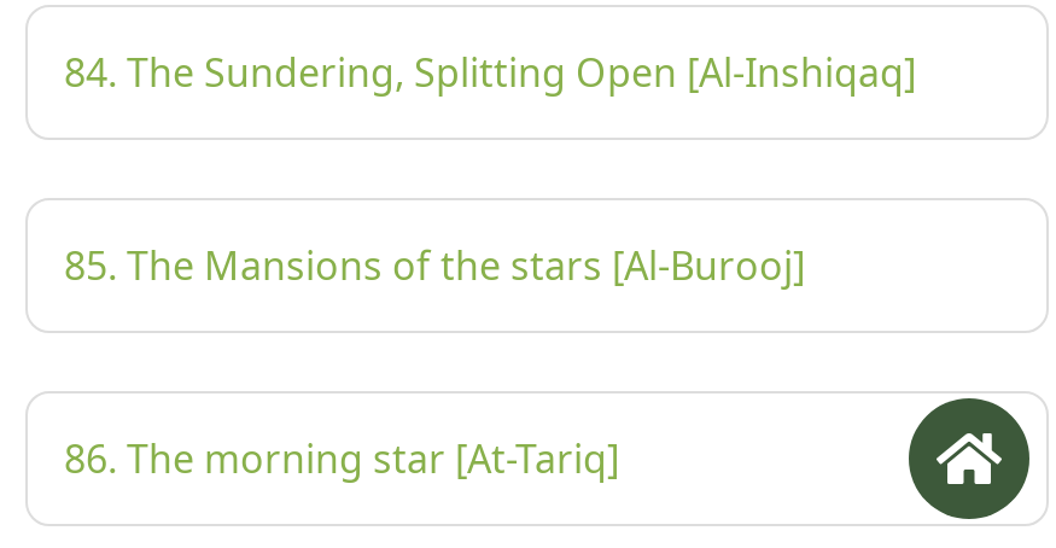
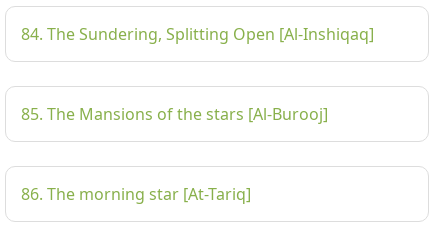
[906,396,1032,521] [image] -> none

